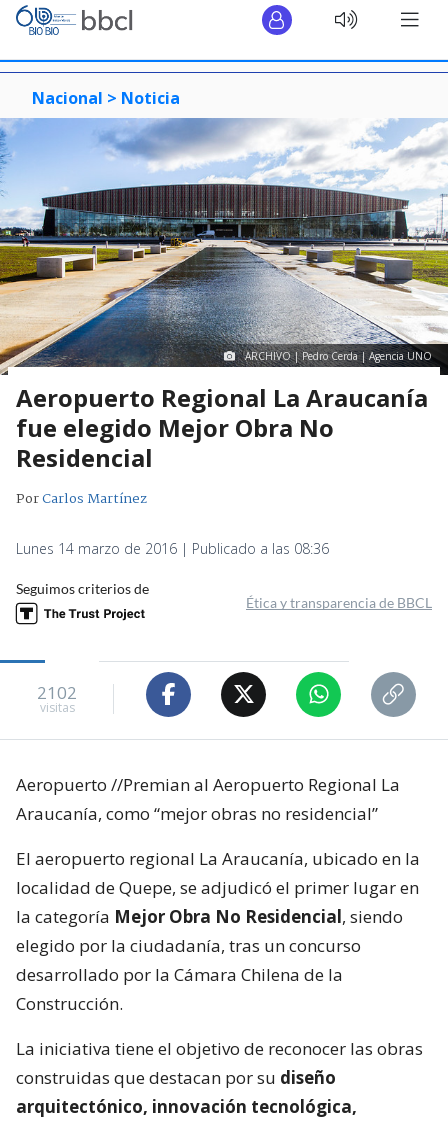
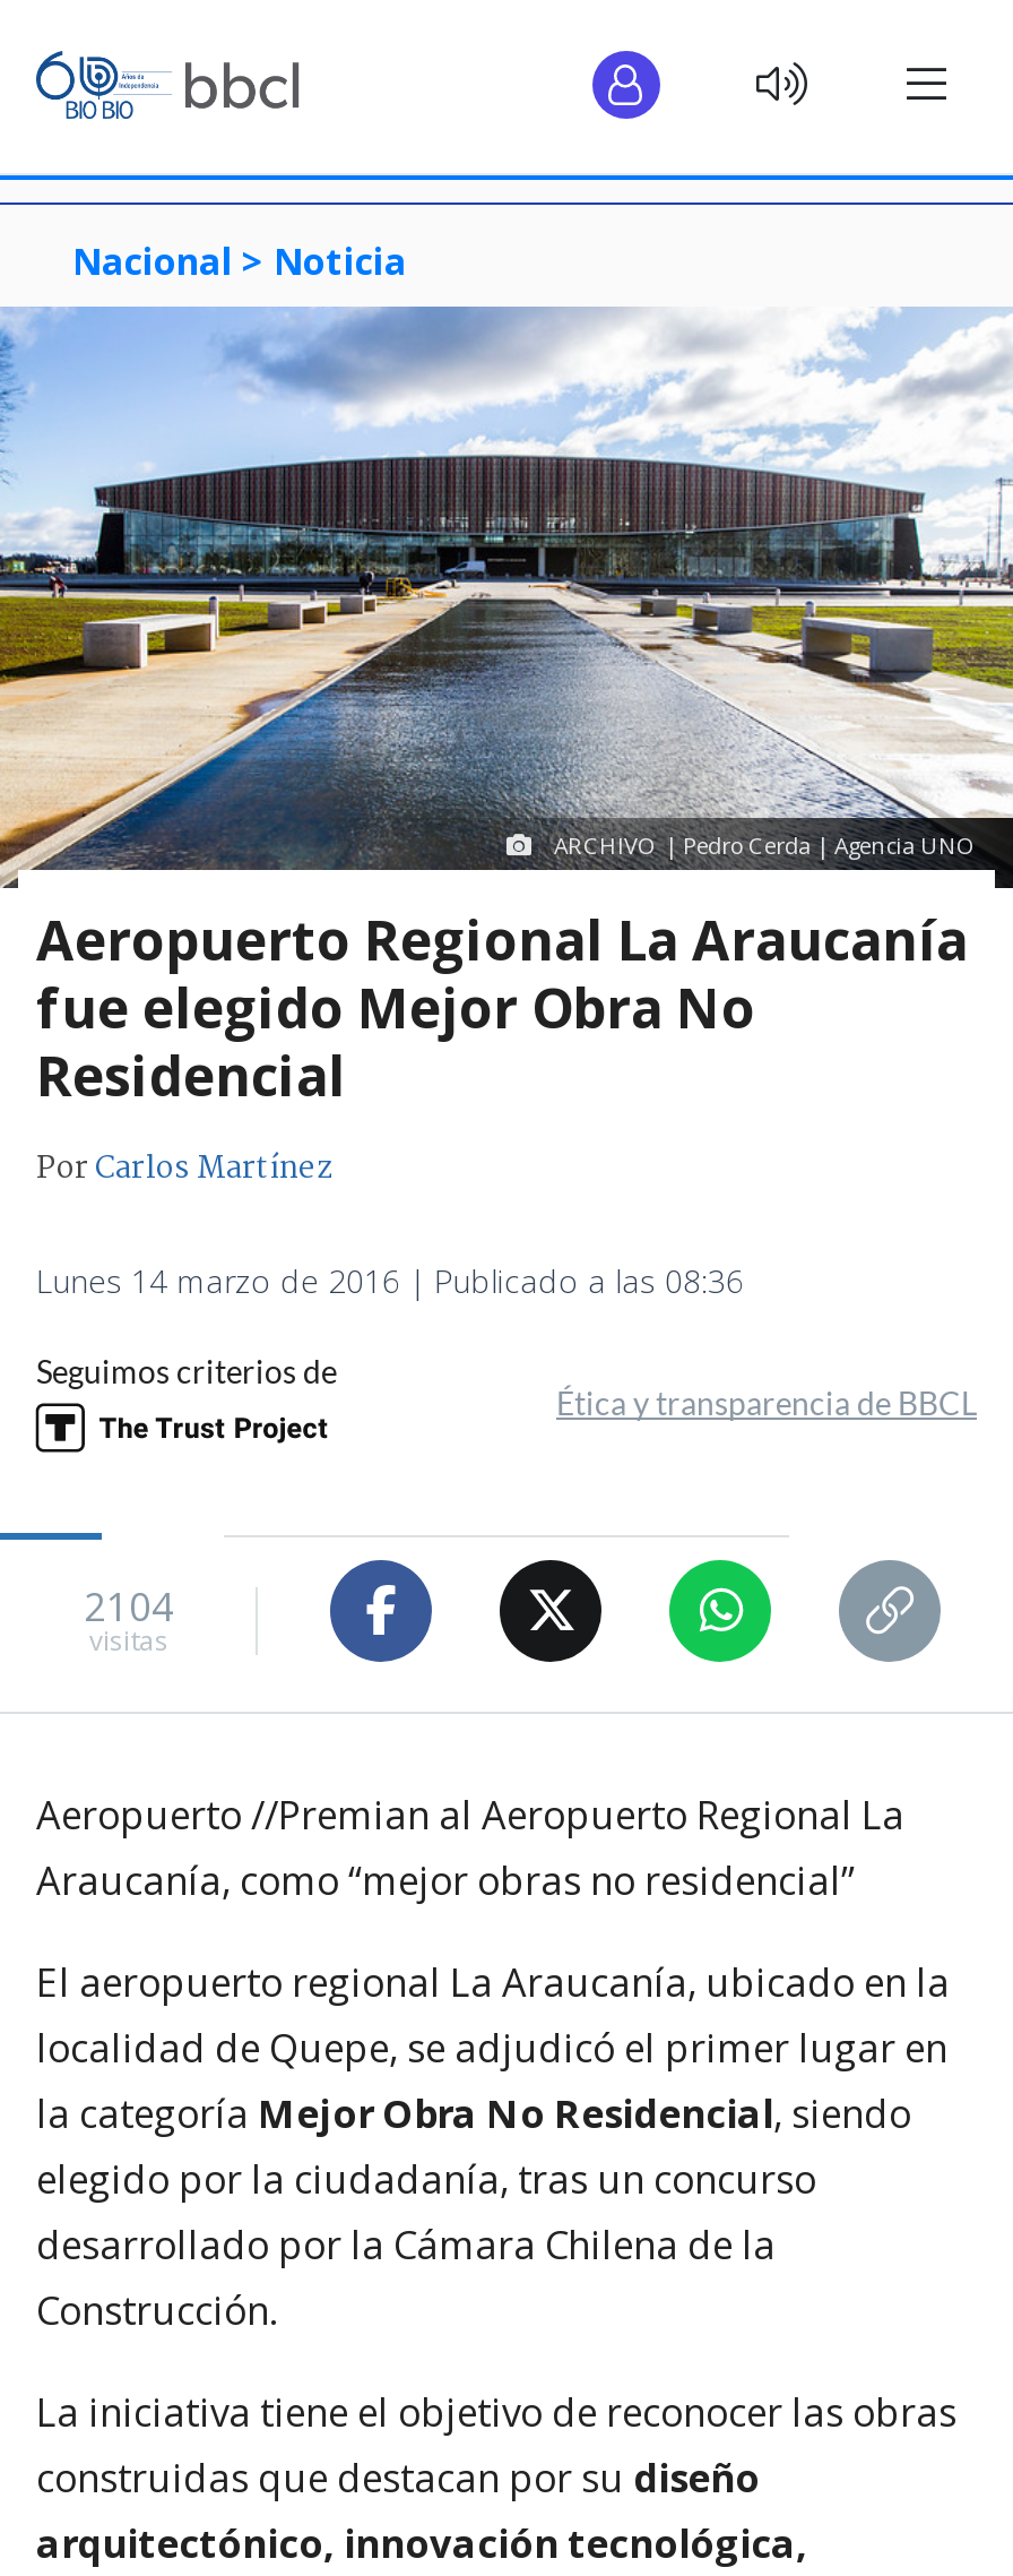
[37,681,77,704] 2102 -> [84,1581,174,1633] 2104

